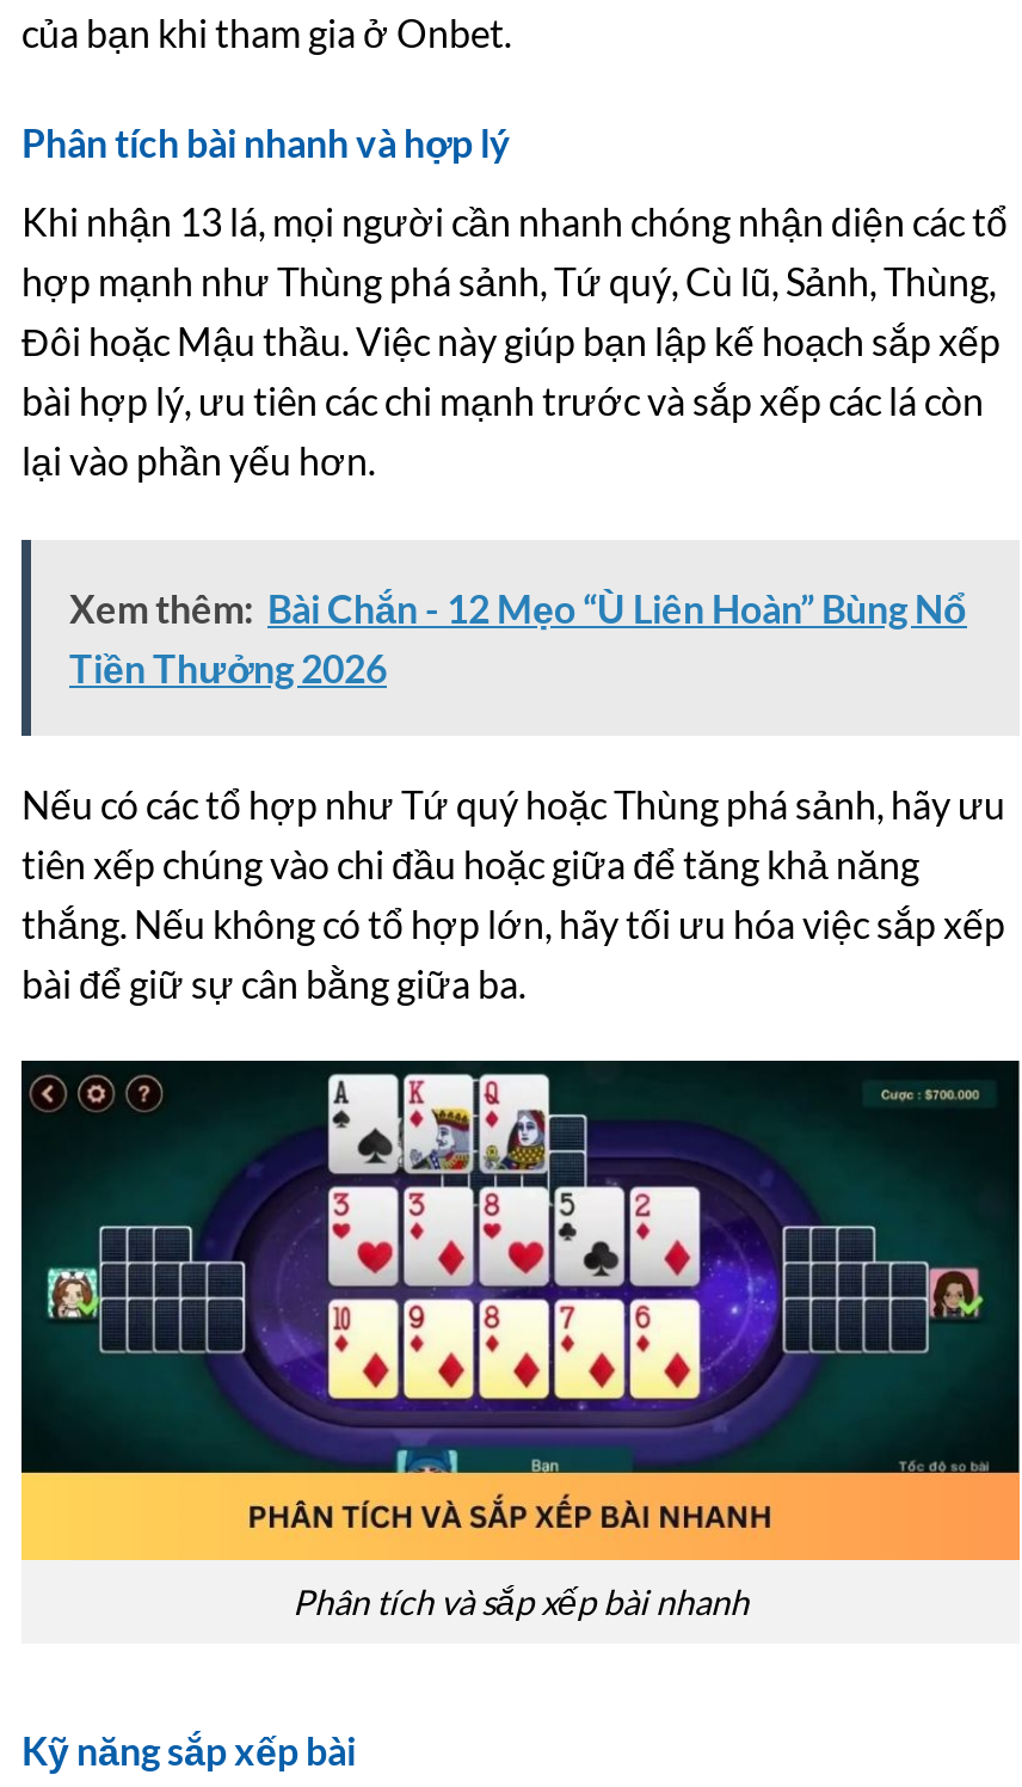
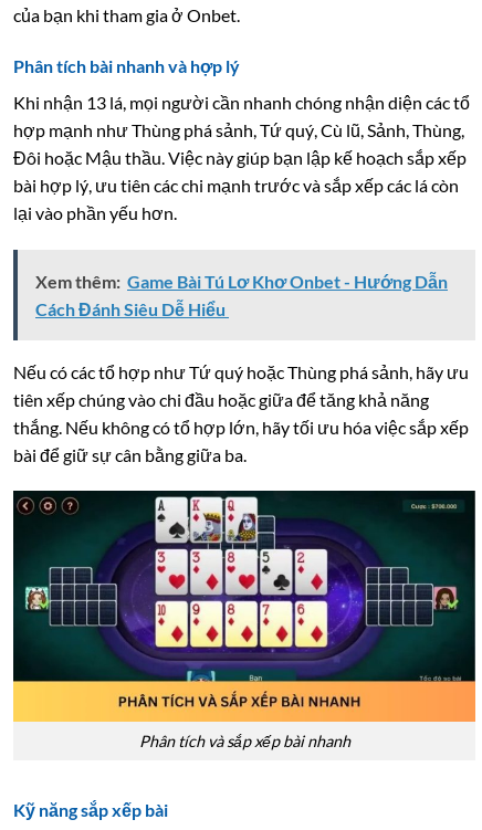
[69,584,967,689] Xem thêm: Bài Chắn - 12 Mẹo “Ù Liên Hoàn” Bùng Nổ | Tiền Thưởng 2026 -> [35,270,448,319] Xem thêm: Game Bài Tú Lơ Khơ Onbet - Hướng Dẫn | Cách Đánh Siêu Dễ Hiểu

